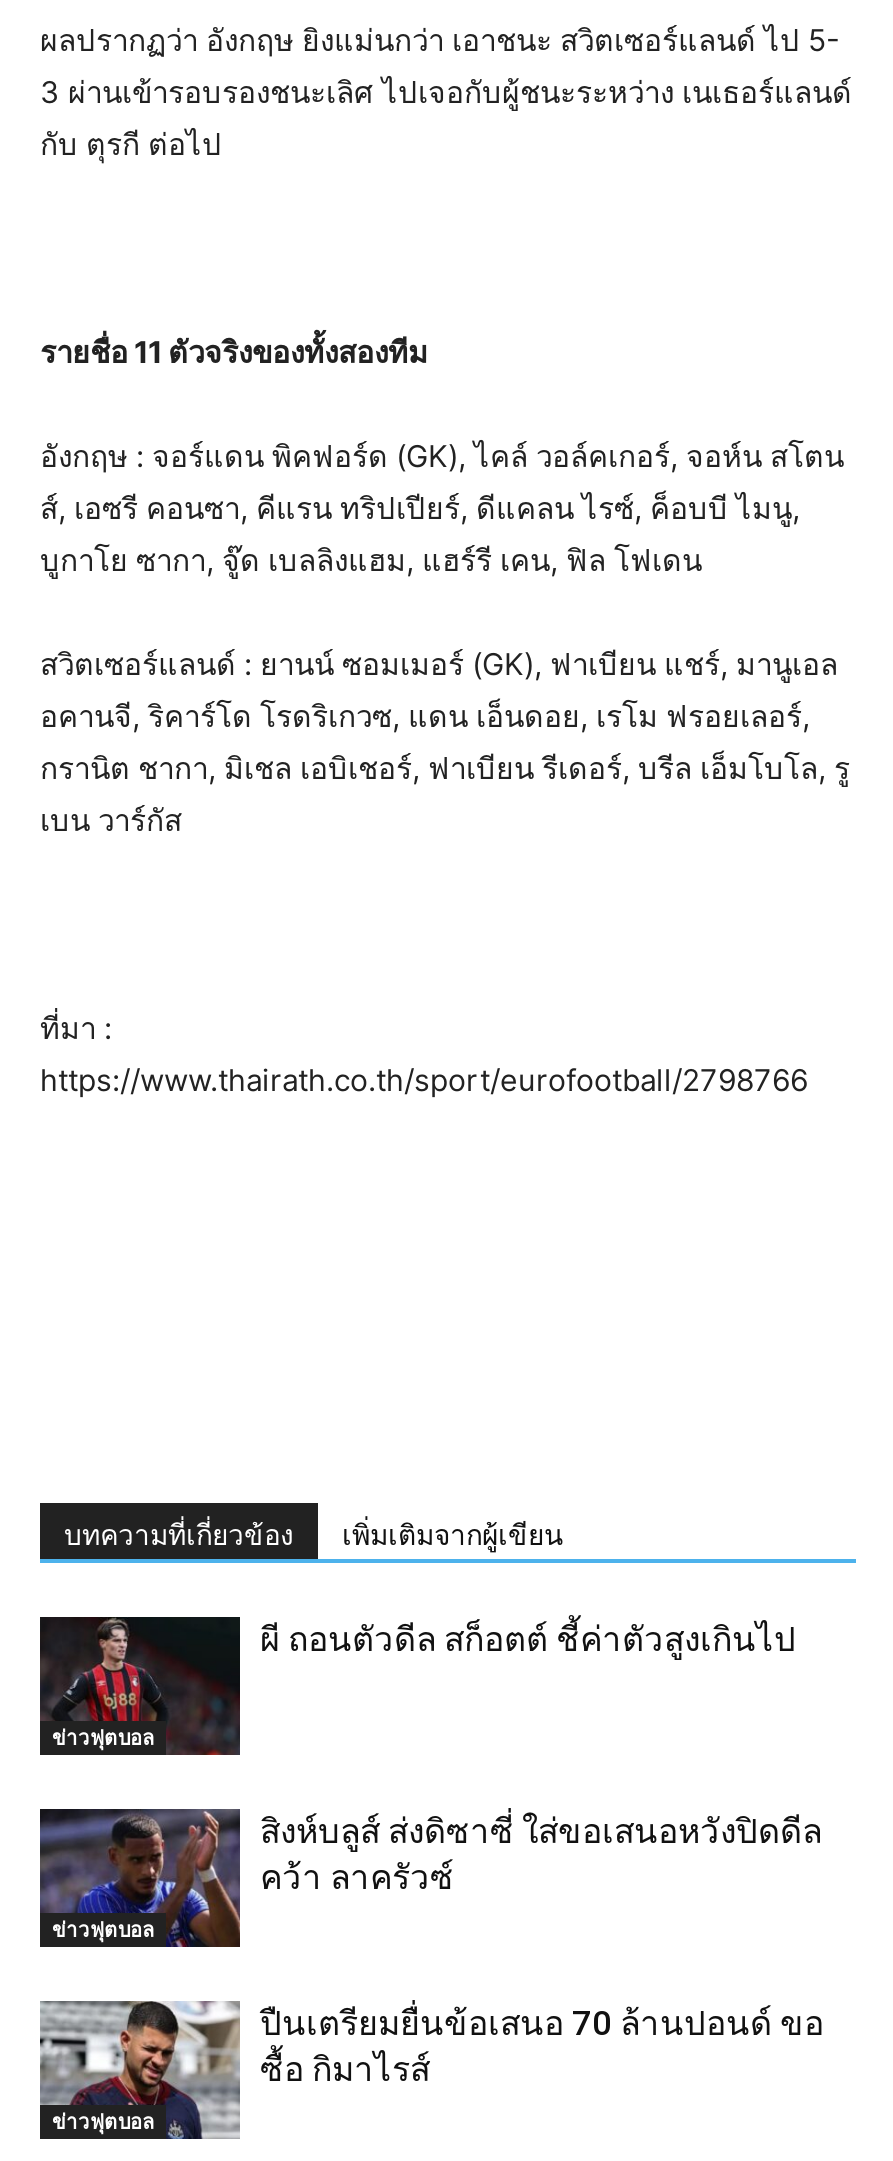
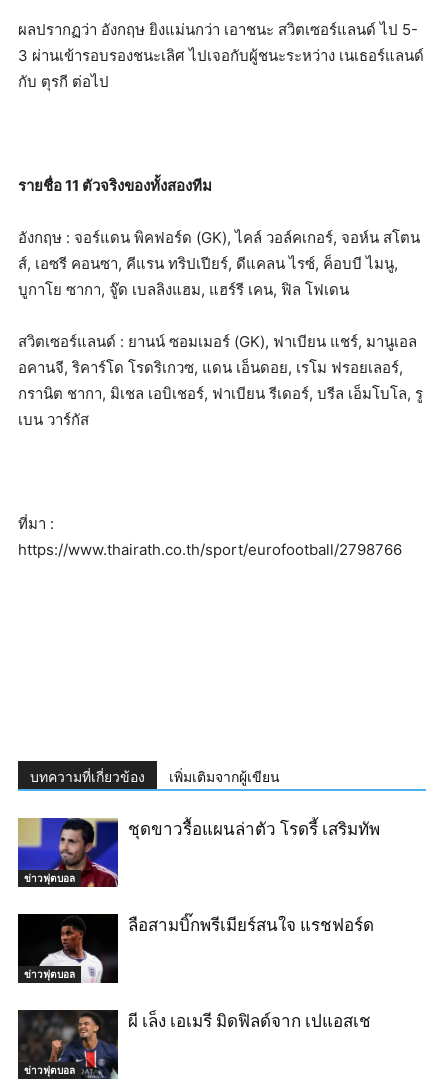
[38,1614,796,1758] [image] | ผี ถอนตัวดีล สก็อตต์ ชี้ค่าตัวสูงเกินไป -> [17,818,380,888] [image] | ชุดขาวรื้อแผนล่าตัว โรดรี้ เสริมทัพ
[38,1808,822,1950] [image] | สิงห์บลูส์ ส่งดิซาซี่ ใส่ขอเสนอหวังปิดดีล | คว้า ลาครัวซ์ -> [17,913,374,984] [image] | ลือสามบิ๊กพรีเมียร์สนใจ แรชฟอร์ด
[38,2000,824,2140] [image] | ปืนเตรียมยื่นข้อเสนอ 70 ล้านปอนด์ ขอ | ซื้อ กิมาไรส์ -> [18,1009,371,1080] [image] | ผี เล็ง เอเมรี มิดฟิลด์จาก เปแอสเช

